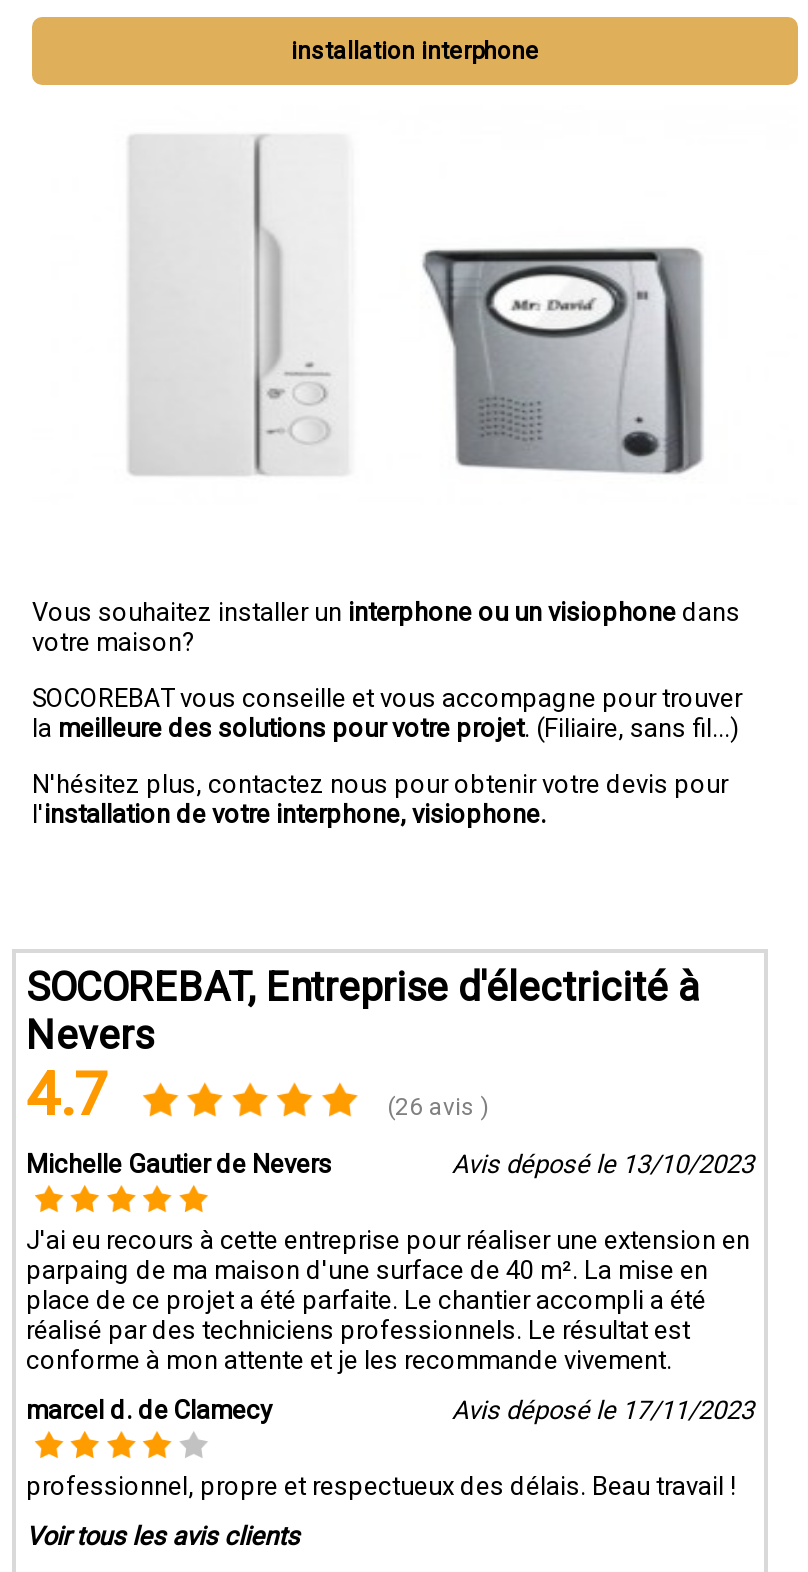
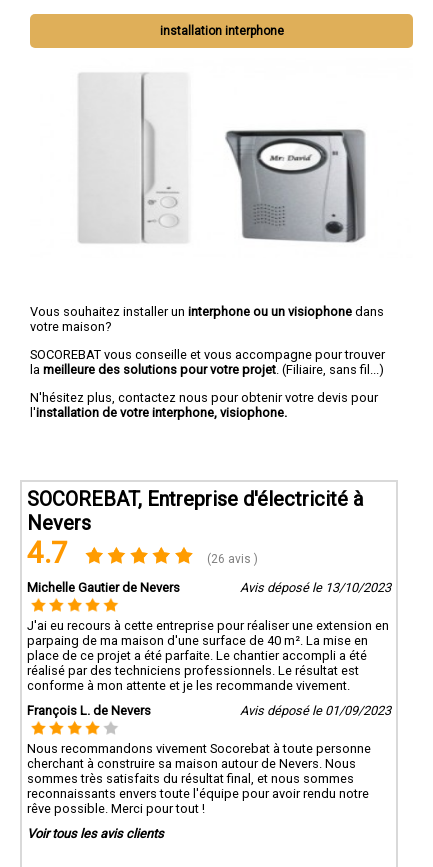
[26,1395,754,1425] marcel d. de Clamecy | Avis déposé le 17/11/2023 -> [27,703,391,718] François L. de Nevers | Avis déposé le 01/09/2023
[26,1471,736,1501] professionnel, propre et respectueux des délais. Beau travail ! -> [27,741,371,816] Nous recommandons vivement Socorebat à toute personne | cherchant à construire sa maison autour de Nevers. Nous | sommes très satisfaits du résultat final, et nous sommes | reconnaissants envers toute l'équipe pour avoir rendu notre | rêve possible. Merci pour tout !

